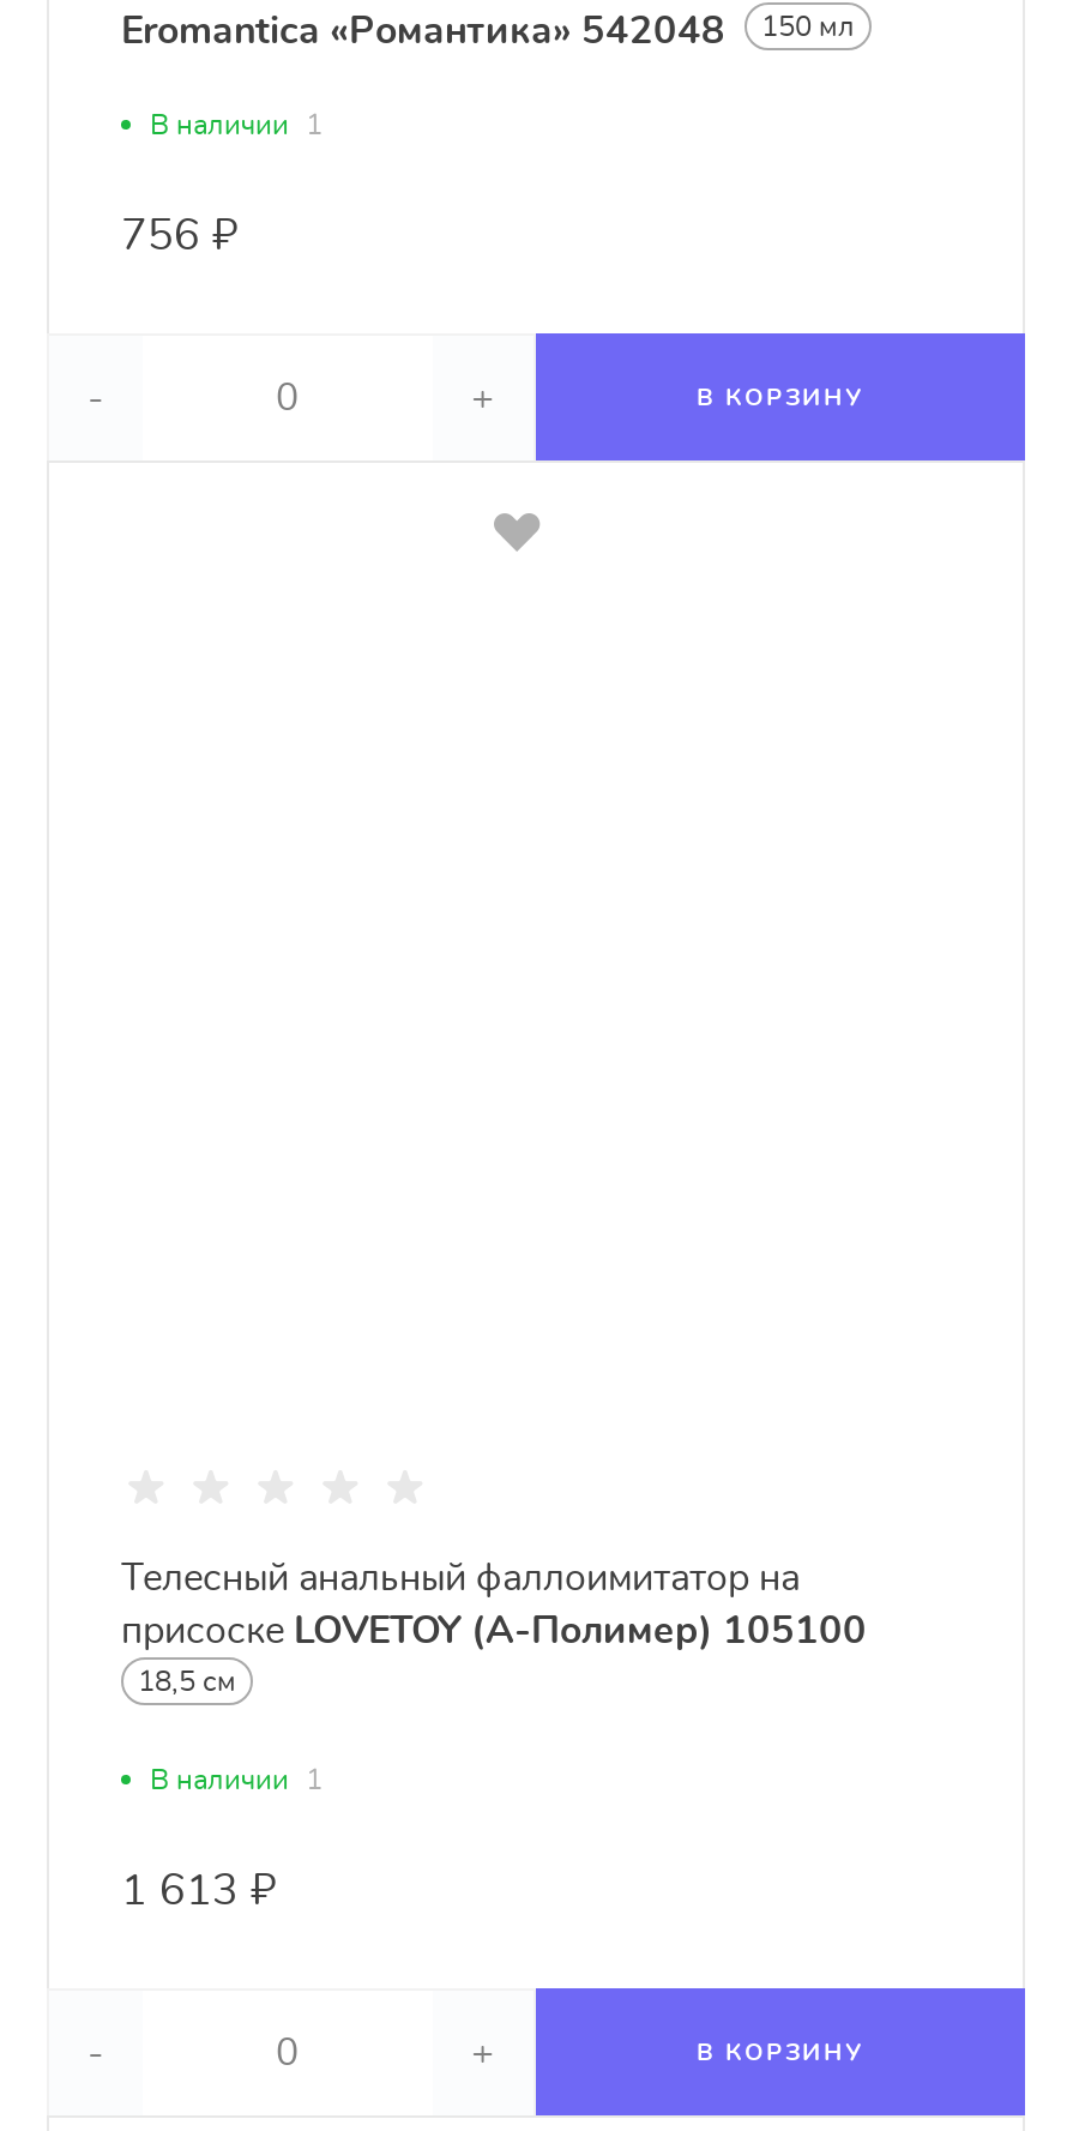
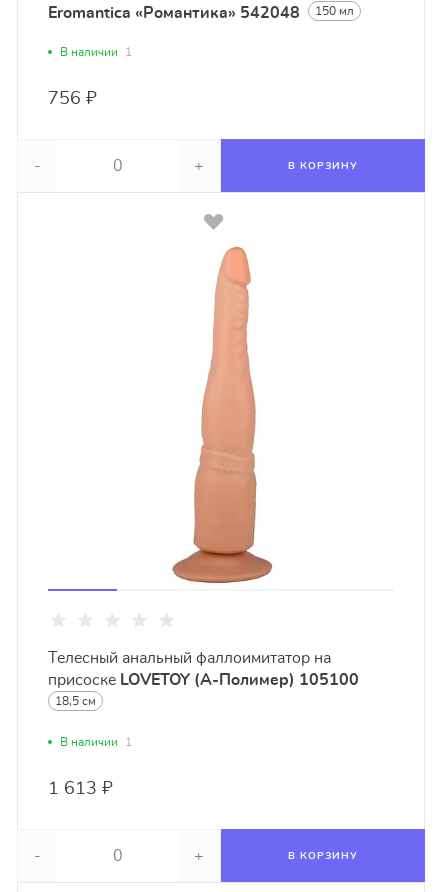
none -> [171,246,274,584] [image]

